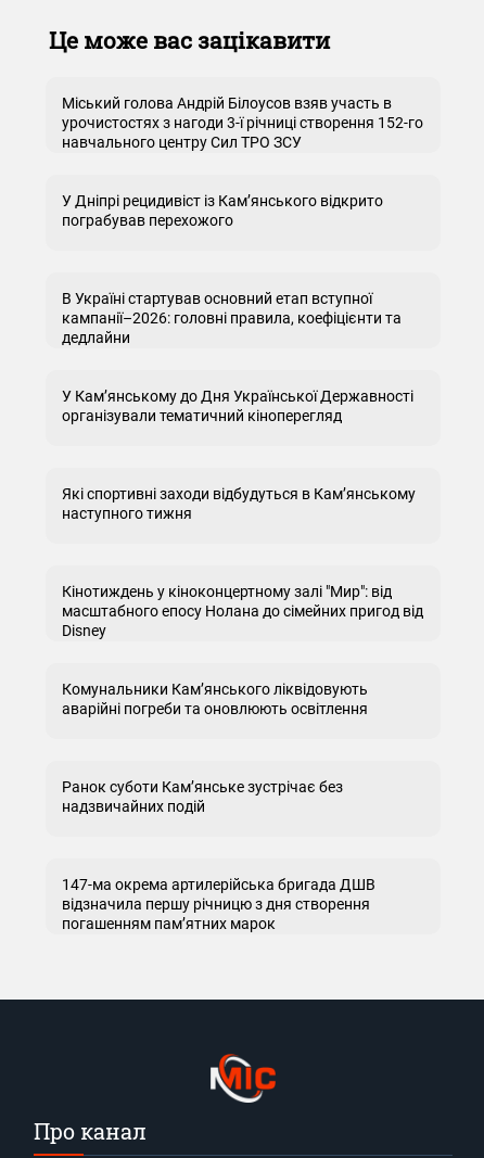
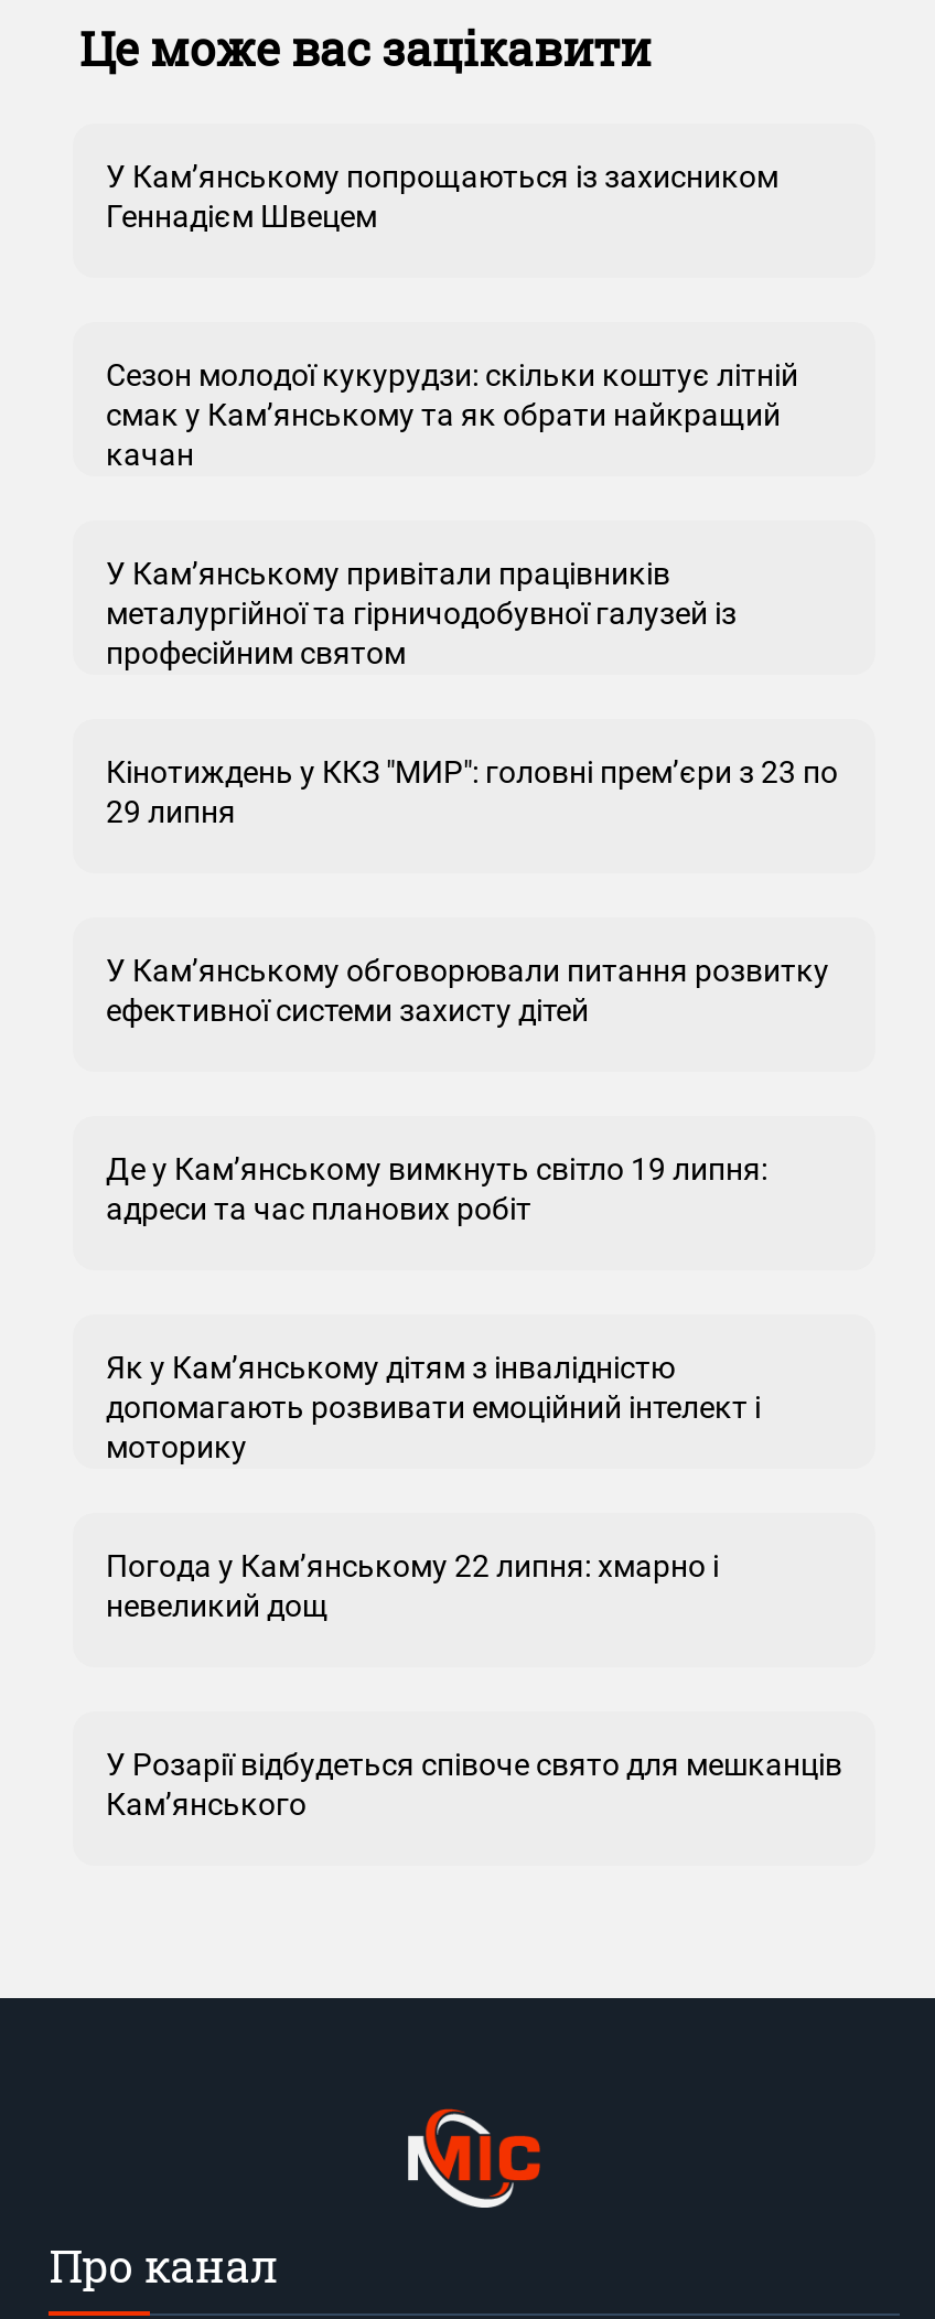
[62,94,423,151] Міський голова Андрій Білоусов взяв участь в | урочистостях з нагоди 3-ї річниці створення 152-го | навчального центру Сил ТРО ЗСУ -> [106,158,778,233] У Кам’янському попрощаються із захисником | Геннадієм Швецем
[62,192,383,229] У Дніпрі рецидивіст із Кам’янського відкрито | пограбував перехожого -> [106,357,798,472] Сезон молодої кукурудзи: скільки коштує літній | смак у Кам’янському та як обрати найкращий | качан
[62,290,402,346] В Україні стартував основний етап вступної | кампанії–2026: головні правила, коефіцієнти та | дедлайни -> [106,555,737,670] У Кам’янському привітали працівників | металургійної та гірничодобувної галузей із | професійним святом
[62,387,413,424] У Кам’янському до Дня Української Державності | організували тематичний кіноперегляд -> [106,754,838,829] Кінотиждень у ККЗ "МИР": головні прем’єри з 23 по | 29 липня
[62,485,416,522] Які спортивні заходи відбудуться в Кам’янському | наступного тижня -> [106,952,829,1027] У Кам’янському обговорювали питання розвитку | ефективної системи захисту дітей
[62,583,423,639] Кінотиждень у кіноконцертному залі "Мир": від | масштабного епосу Нолана до сімейних пригод від | Disney -> [106,1151,767,1226] Де у Кам’янському вимкнуть світло 19 липня: | адреси та час планових робіт
[62,680,368,717] Комунальники Кам’янського ліквідовують | аварійні погреби та оновлюють освітлення -> [106,1349,761,1464] Як у Кам’янському дітям з інвалідністю | допомагають розвивати емоційний інтелект і | моторику
[62,778,343,815] Ранок суботи Кам’янське зустрічає без | надзвичайних подій -> [106,1548,719,1623] Погода у Кам’янському 22 липня: хмарно і | невеликий дощ
[62,876,375,932] 147-ма окрема артилерійська бригада ДШВ | відзначила першу річницю з дня створення | погашенням пам’ятних марок -> [106,1746,842,1821] У Розарії відбудеться співоче свято для мешканців | Кам’янського

